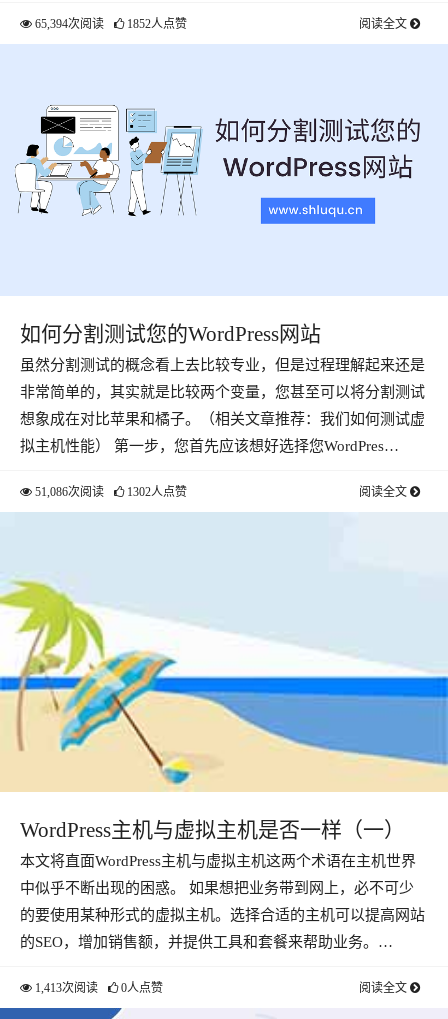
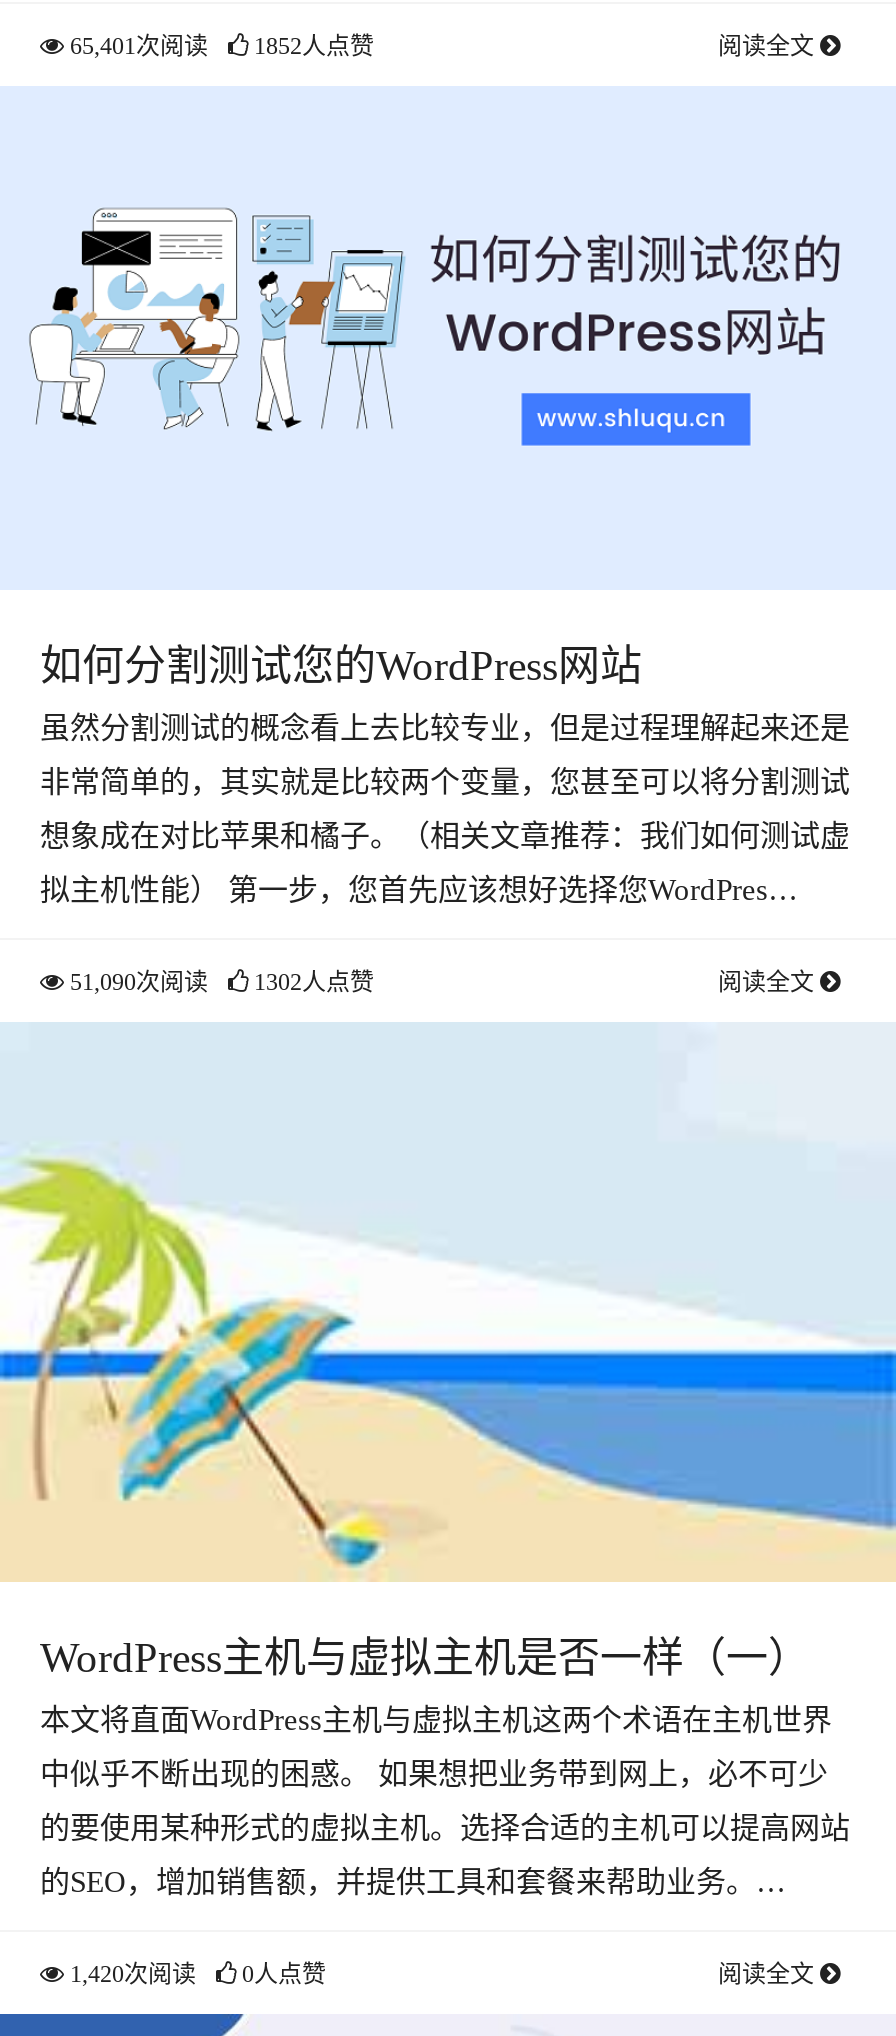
[32,17,187,31] 65,394次阅读 1852人点赞 -> [64,32,374,60] 65,401次阅读 1852人点赞
[32,485,187,499] 51,086次阅读 1302人点赞 -> [64,967,374,995] 51,090次阅读 1302人点赞
[32,981,163,995] 1,413次阅读 0人点赞 -> [64,1959,326,1987] 1,420次阅读 0人点赞

